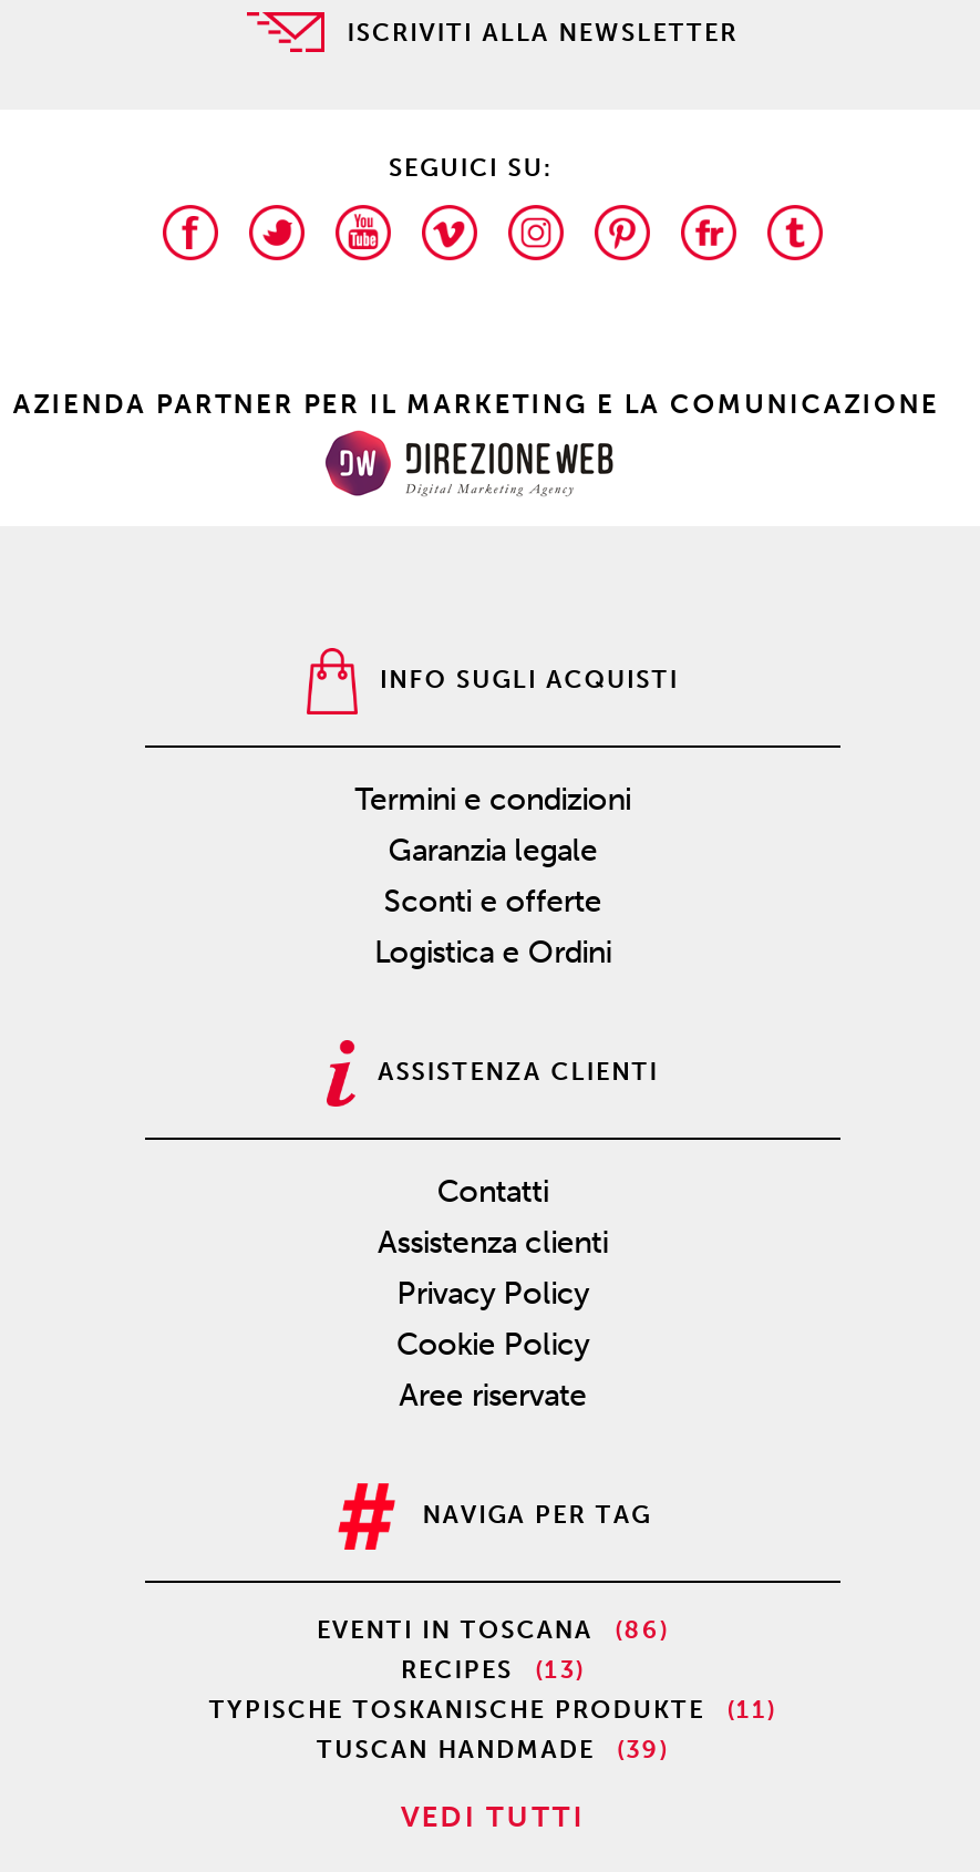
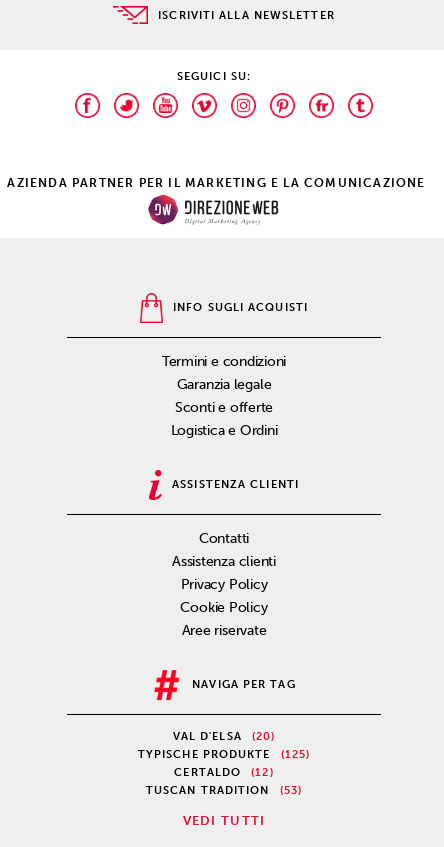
[209,1616,777,1765] EVENTI IN TOSCANA | (86) | RECIPES | (13) | TYPISCHE TOSKANISCHE PRODUKTE | (11) | TUSCAN HANDMADE | (39) -> [138,730,310,797] VAL D'ELSA | (20) | TYPISCHE PRODUKTE | (125) | CERTALDO | (12) | TUSCAN TRADITION | (53)

